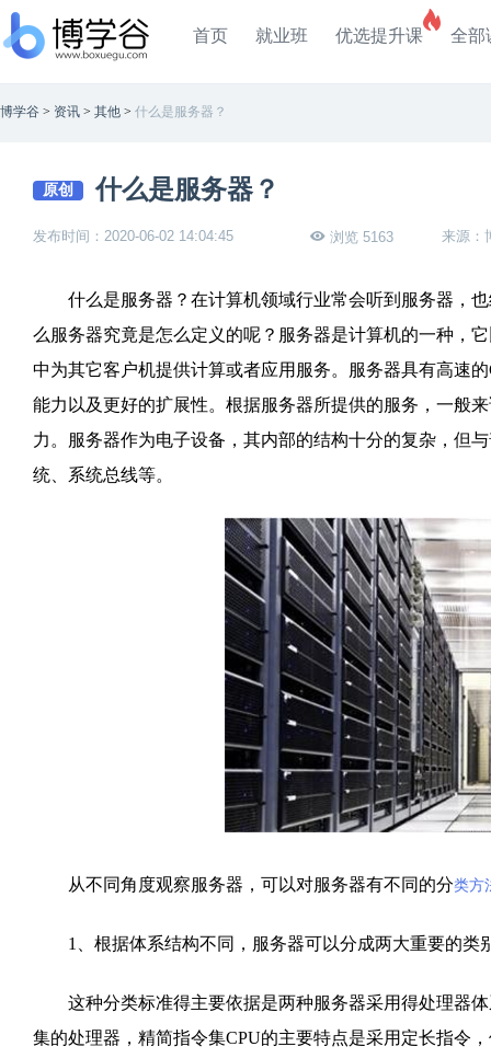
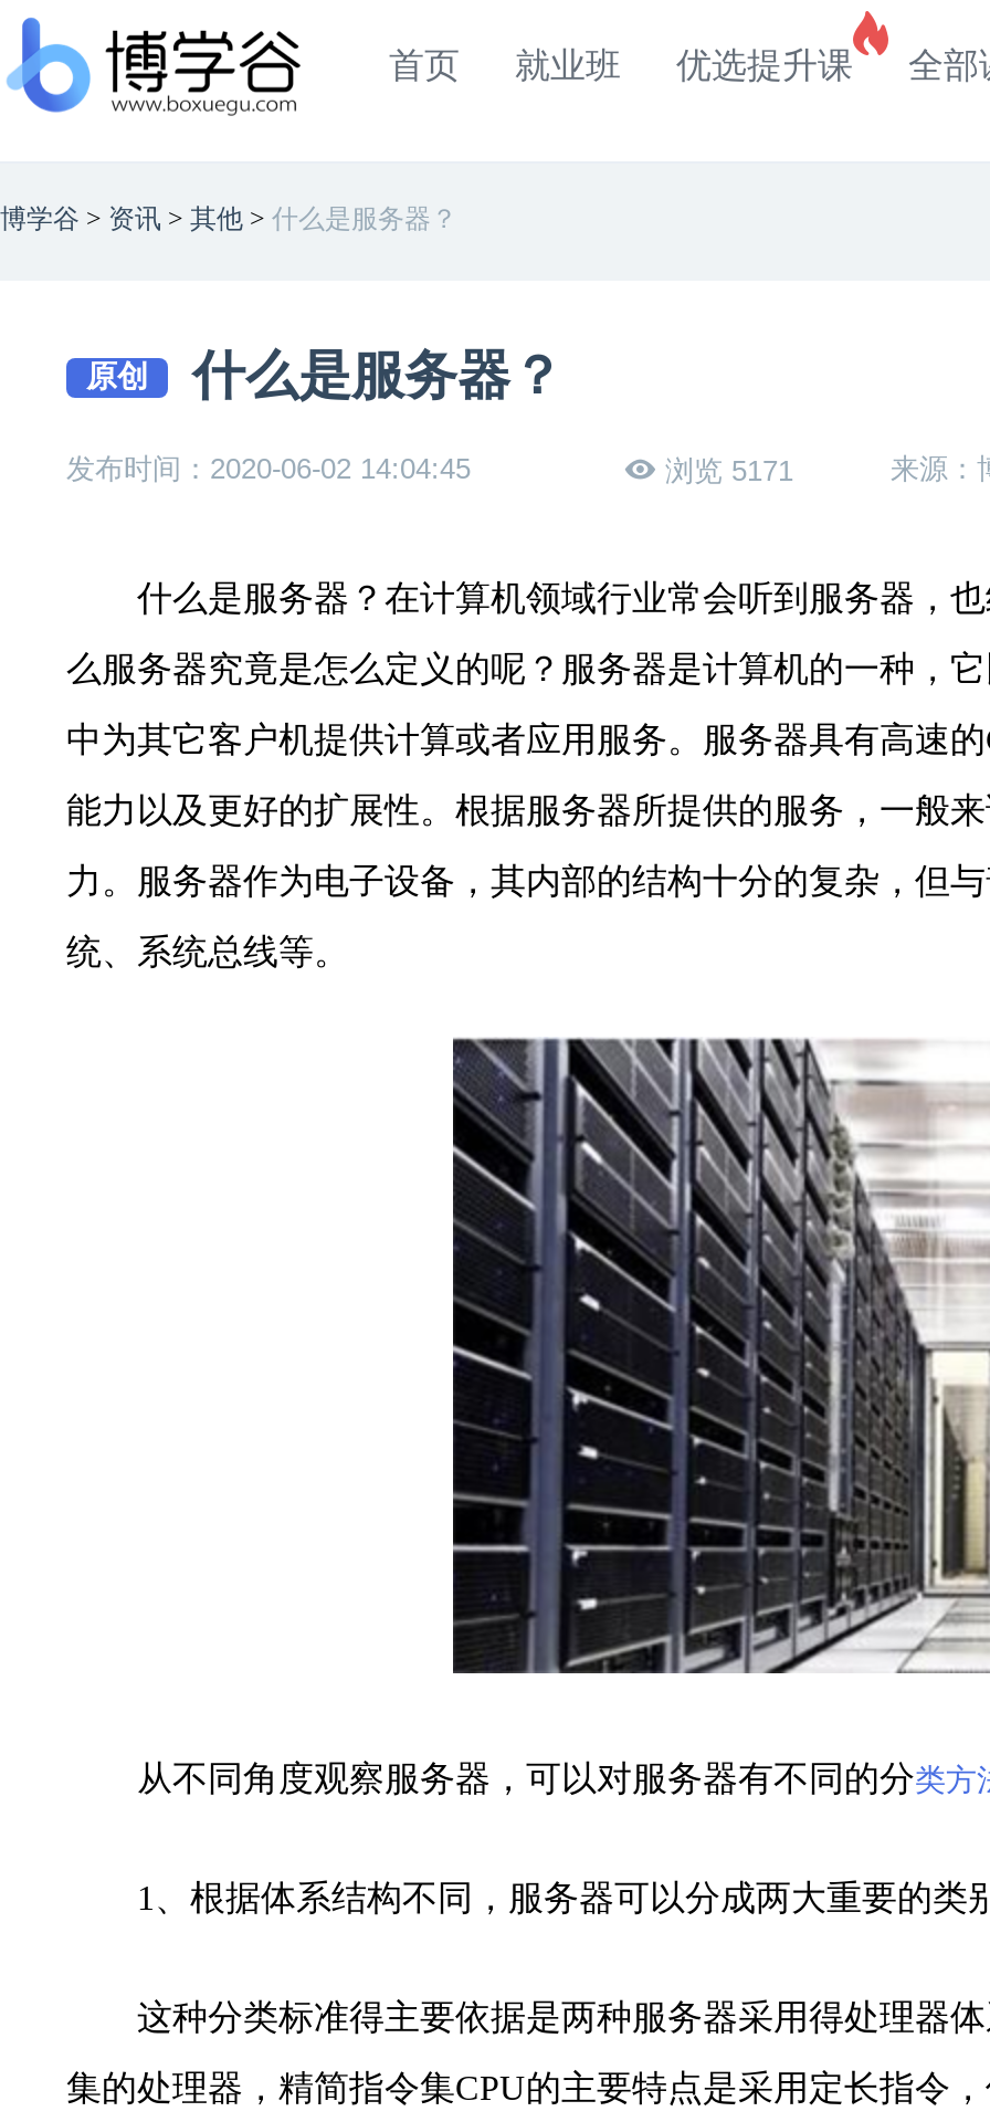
[326,228,398,245] 浏览 5163 -> [656,454,802,487] 浏览 5171

